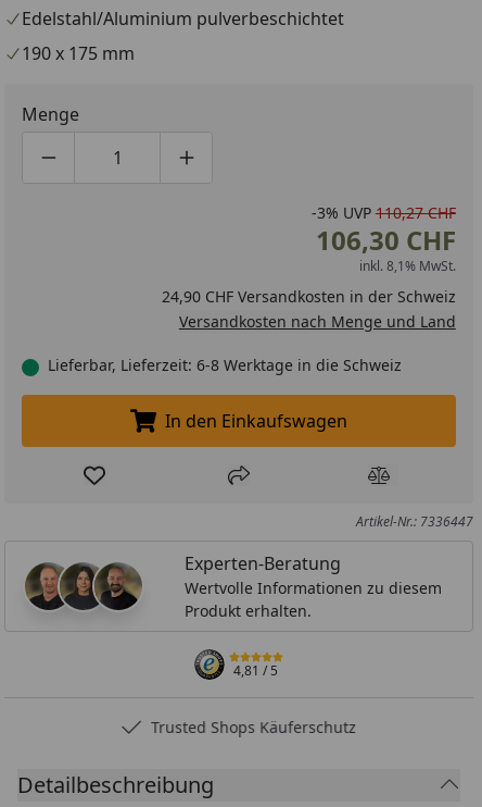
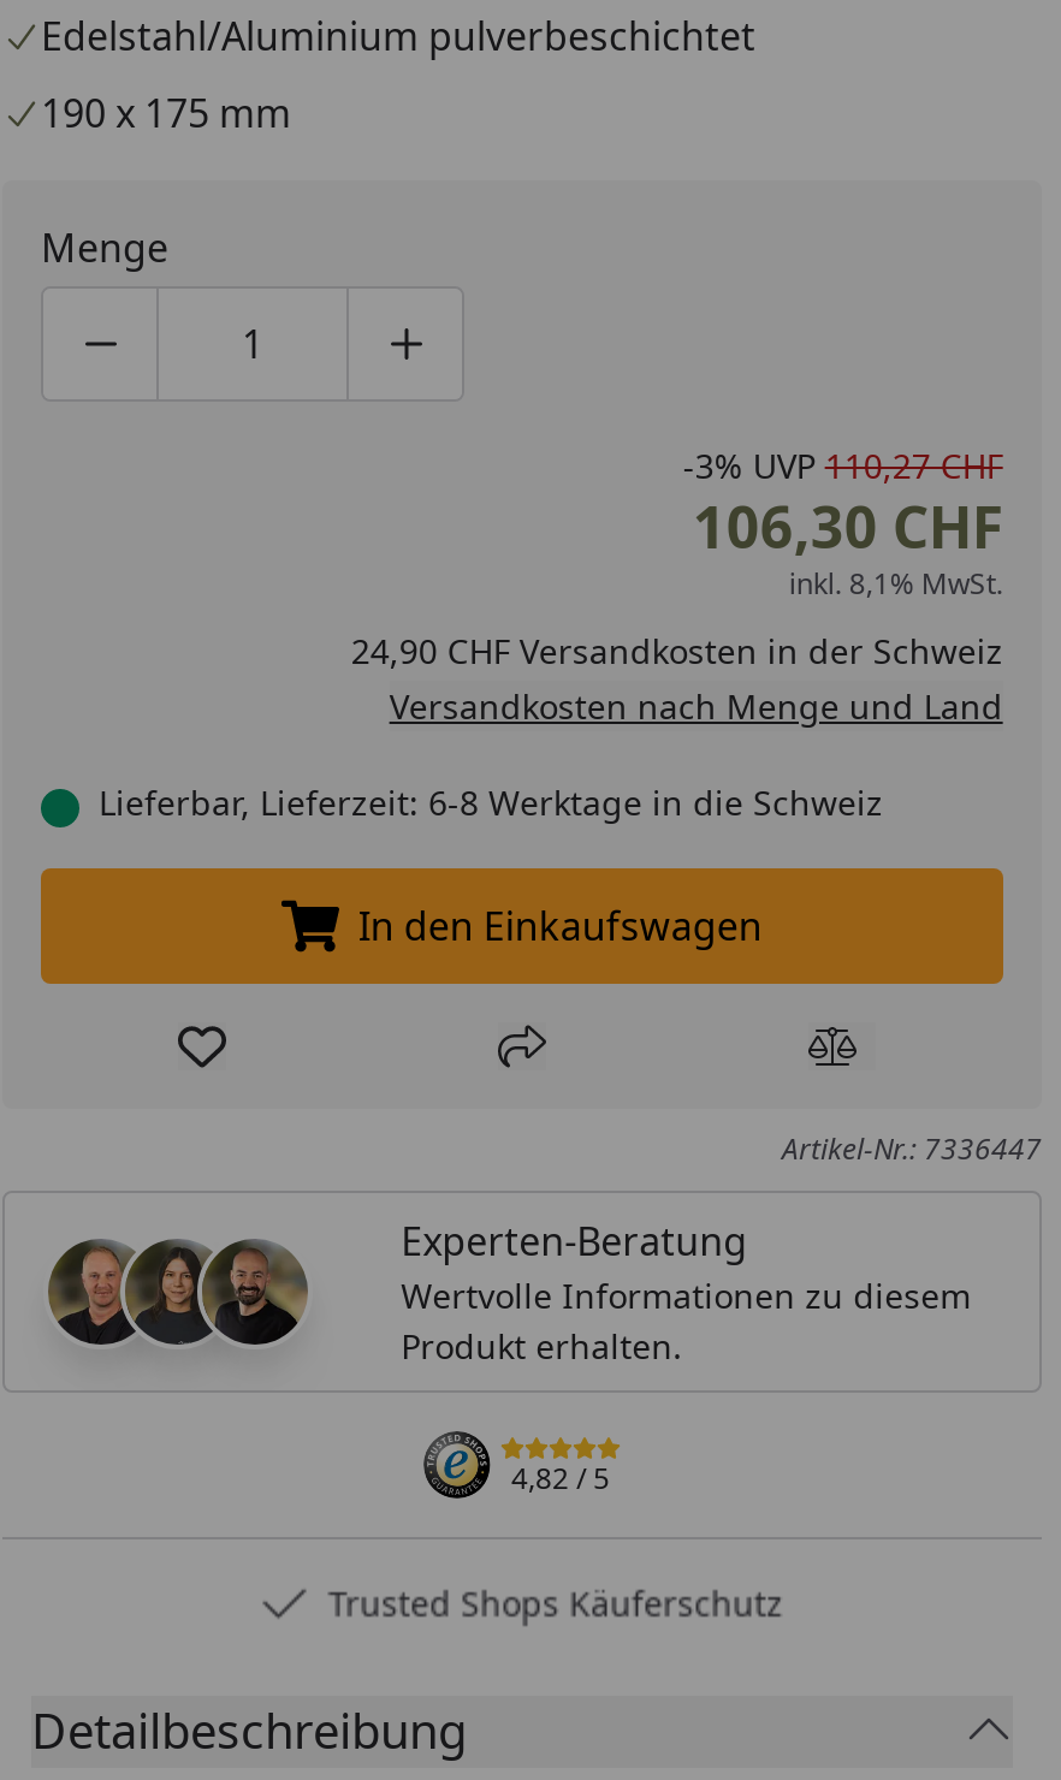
[234,661,278,680] 4,81 / 5 -> [511,1458,610,1499] 4,82 / 5

